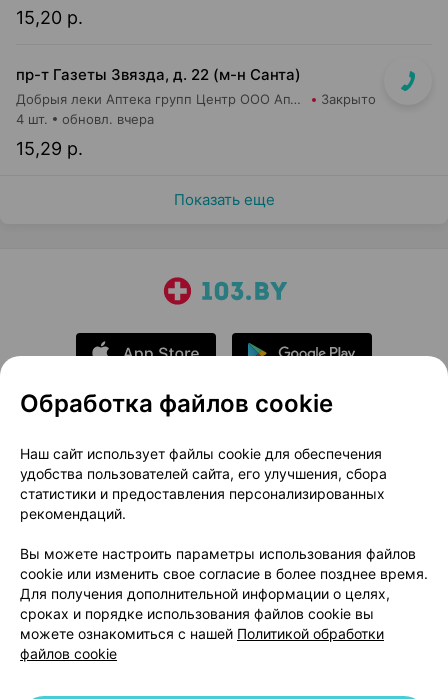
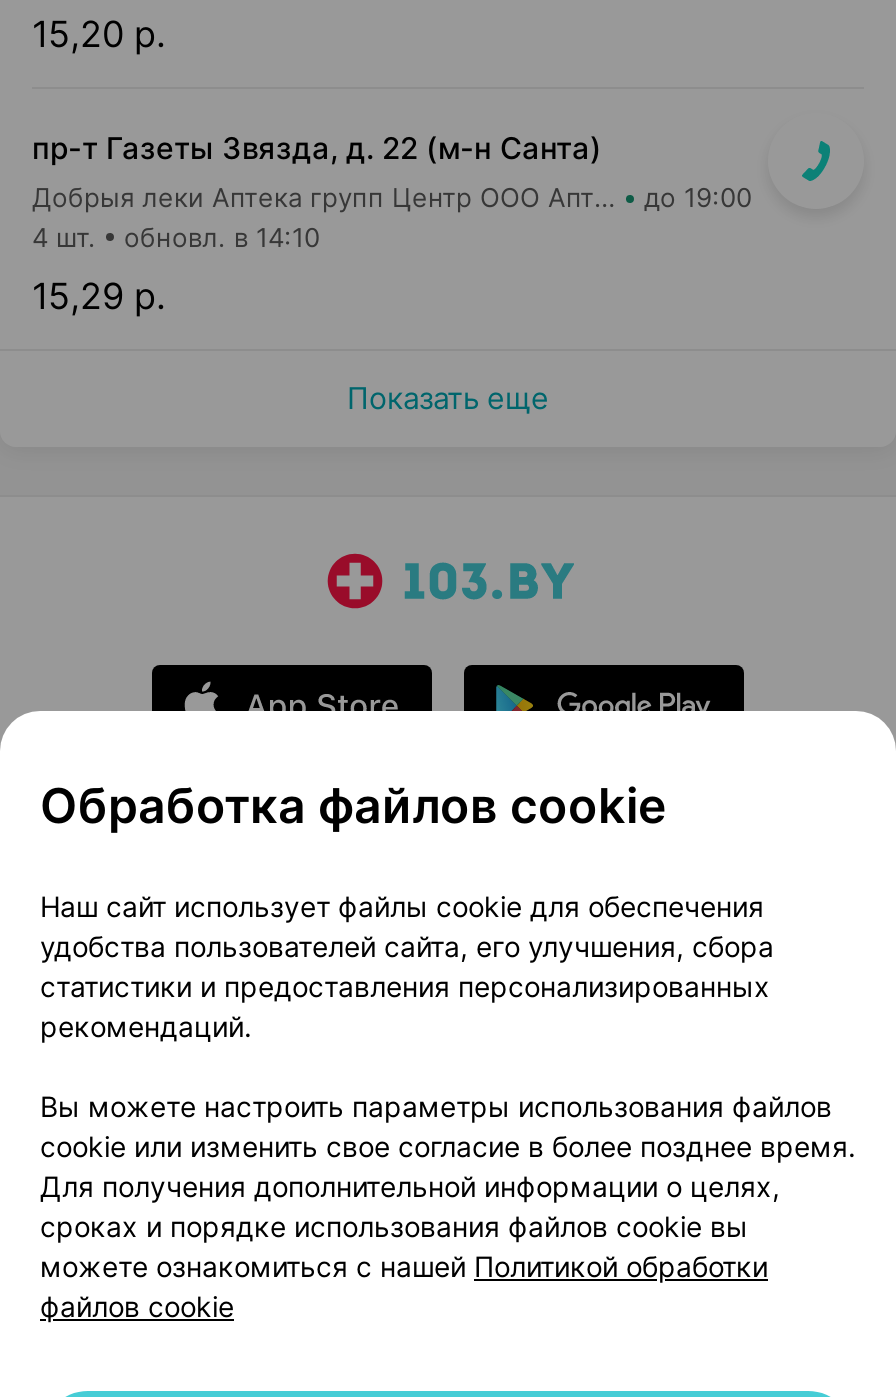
[321,91,376,107] Закрыто -> [644,181,752,213] до 19:00
[62,111,154,127] обновл. вчера -> [124,221,320,253] обновл. в 14:10

